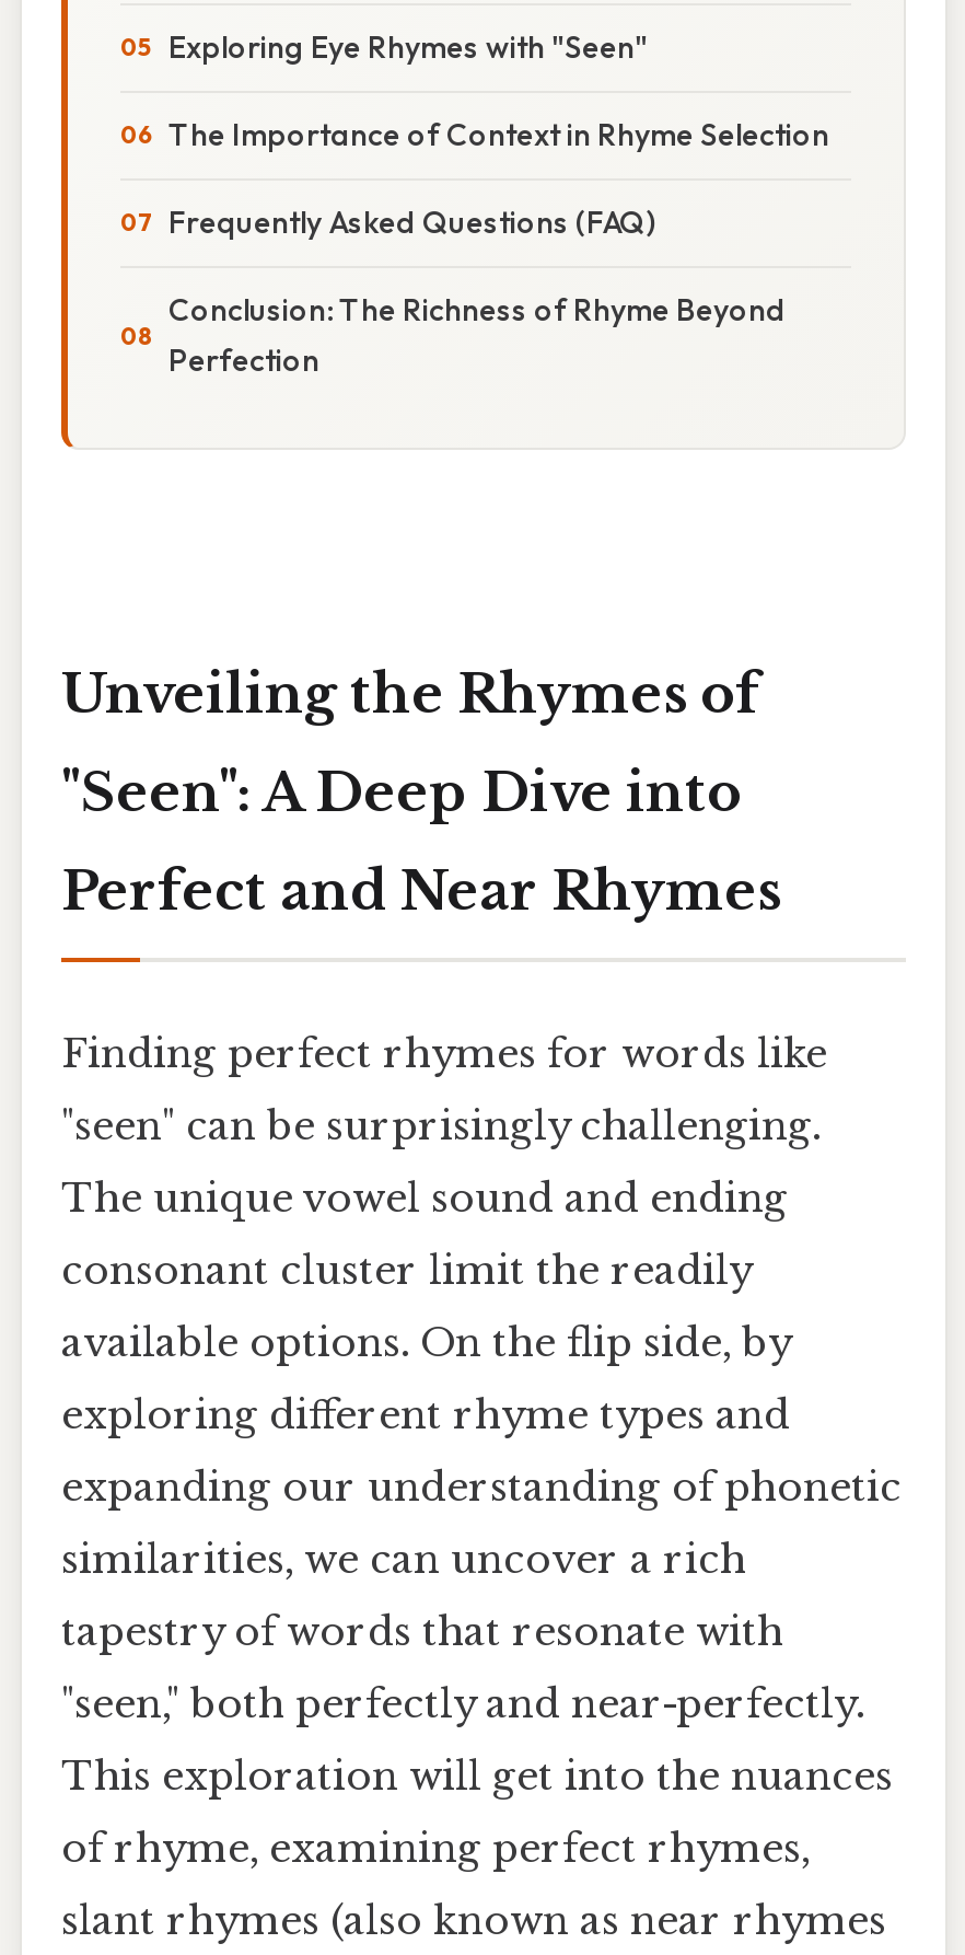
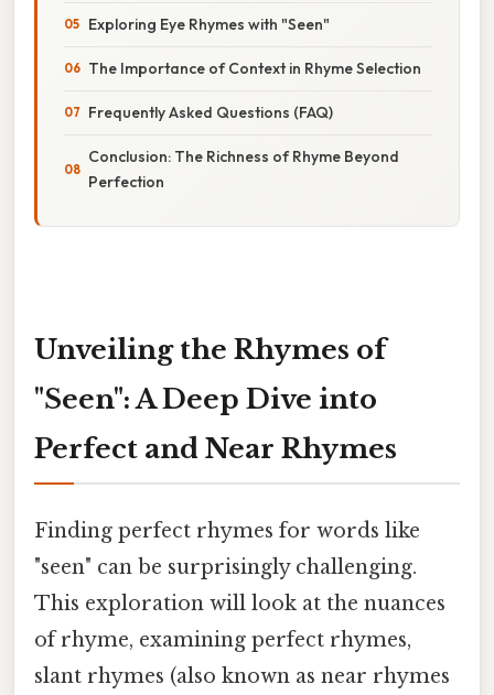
[61,1174,902,1800] The unique vowel sound and ending | consonant cluster limit the readily | available options. On the flip side, by | exploring different rhyme types and | expanding our understanding of phonetic | similarities, we can uncover a rich | tapestry of words that resonate with | "seen," both perfectly and near-perfectly. | This exploration will get into the nuances -> [34,591,445,616] This exploration will look at the nuances

